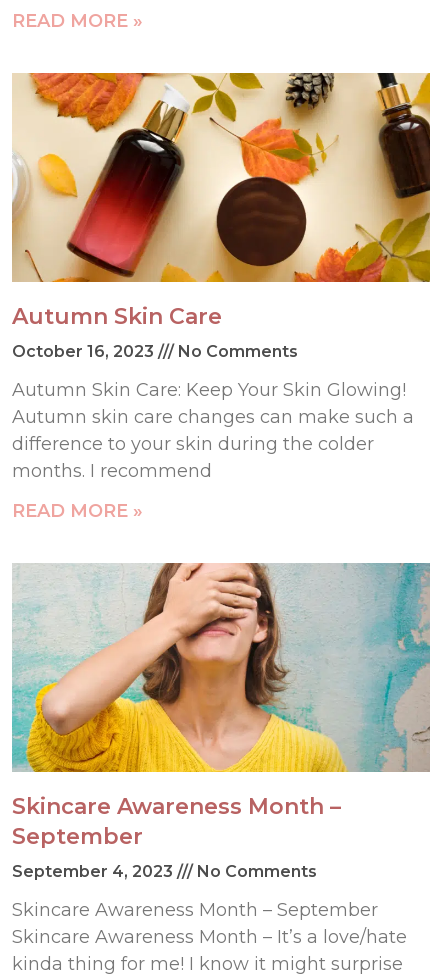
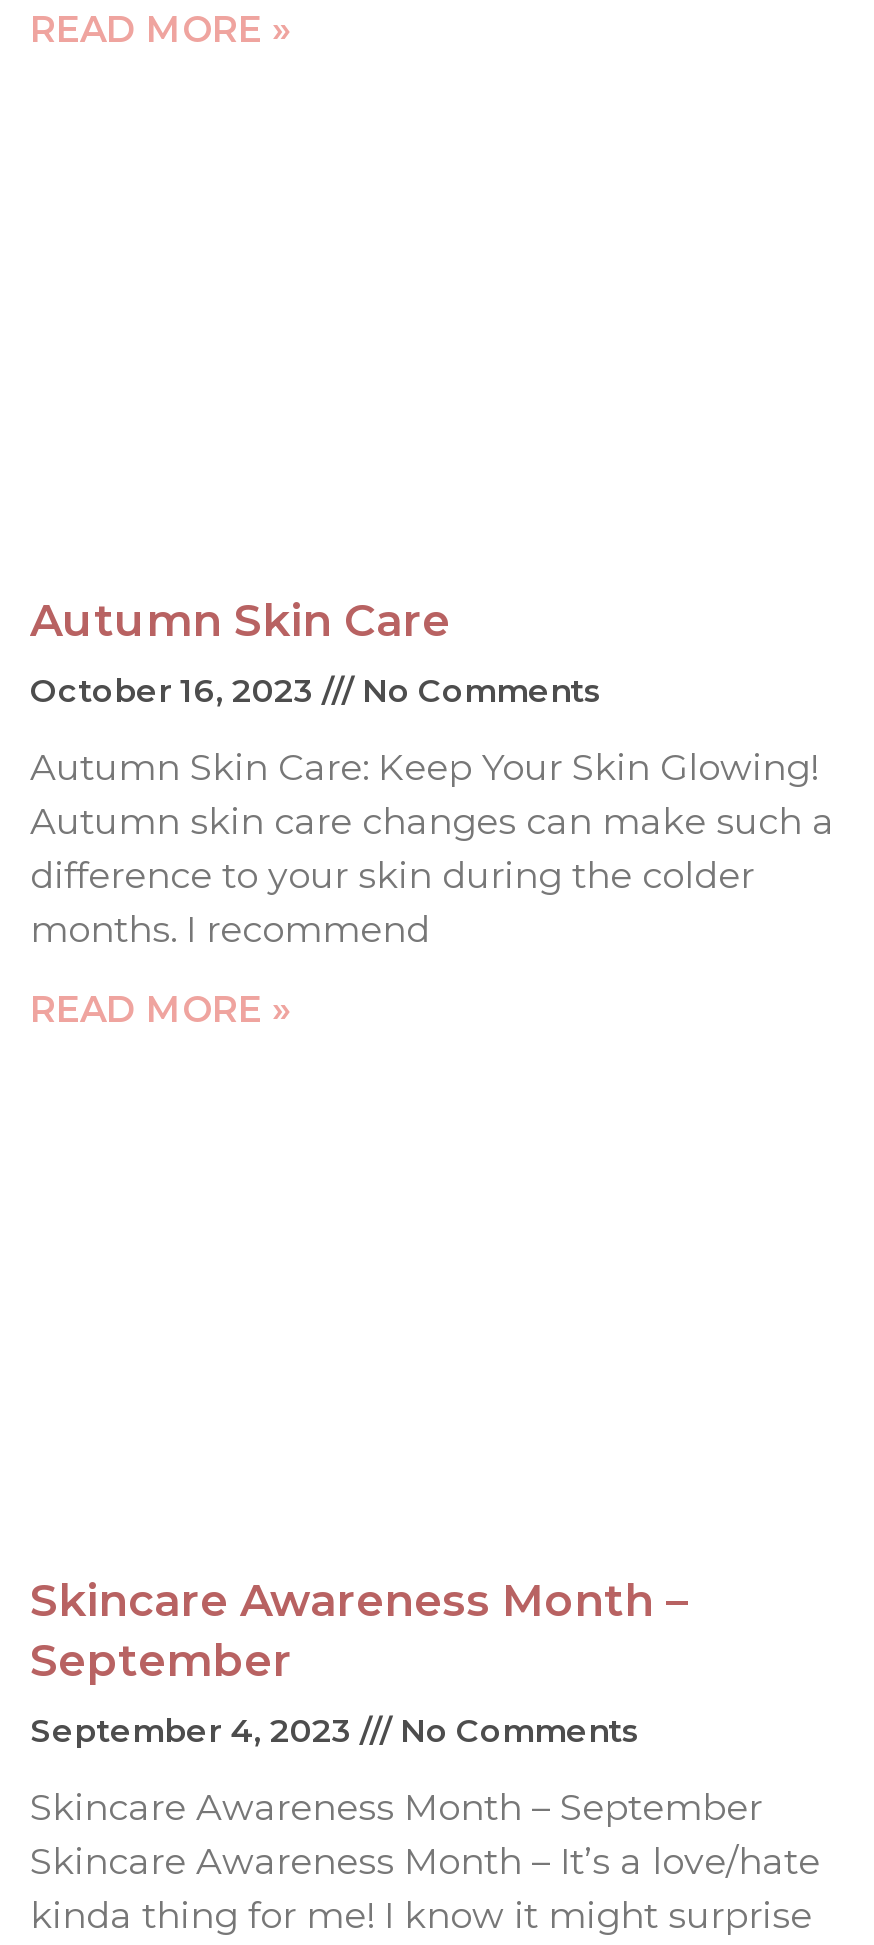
[11,72,431,283] [image] -> none
[11,562,431,773] [image] -> none

